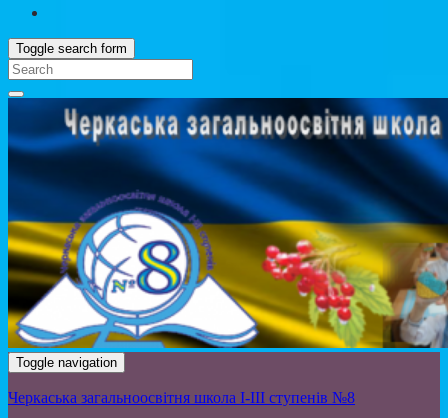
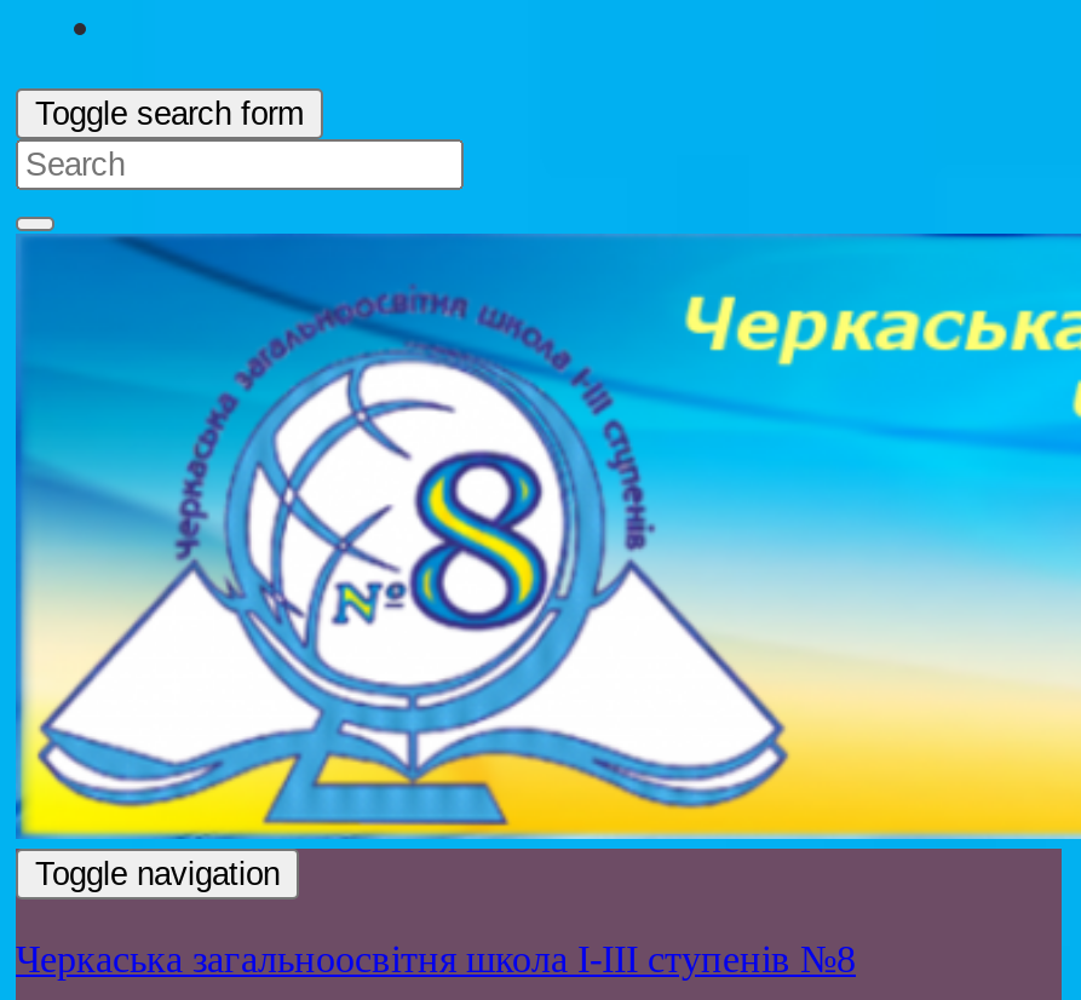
[7,97,445,349] [image] -> [16,234,1074,841] [image]

